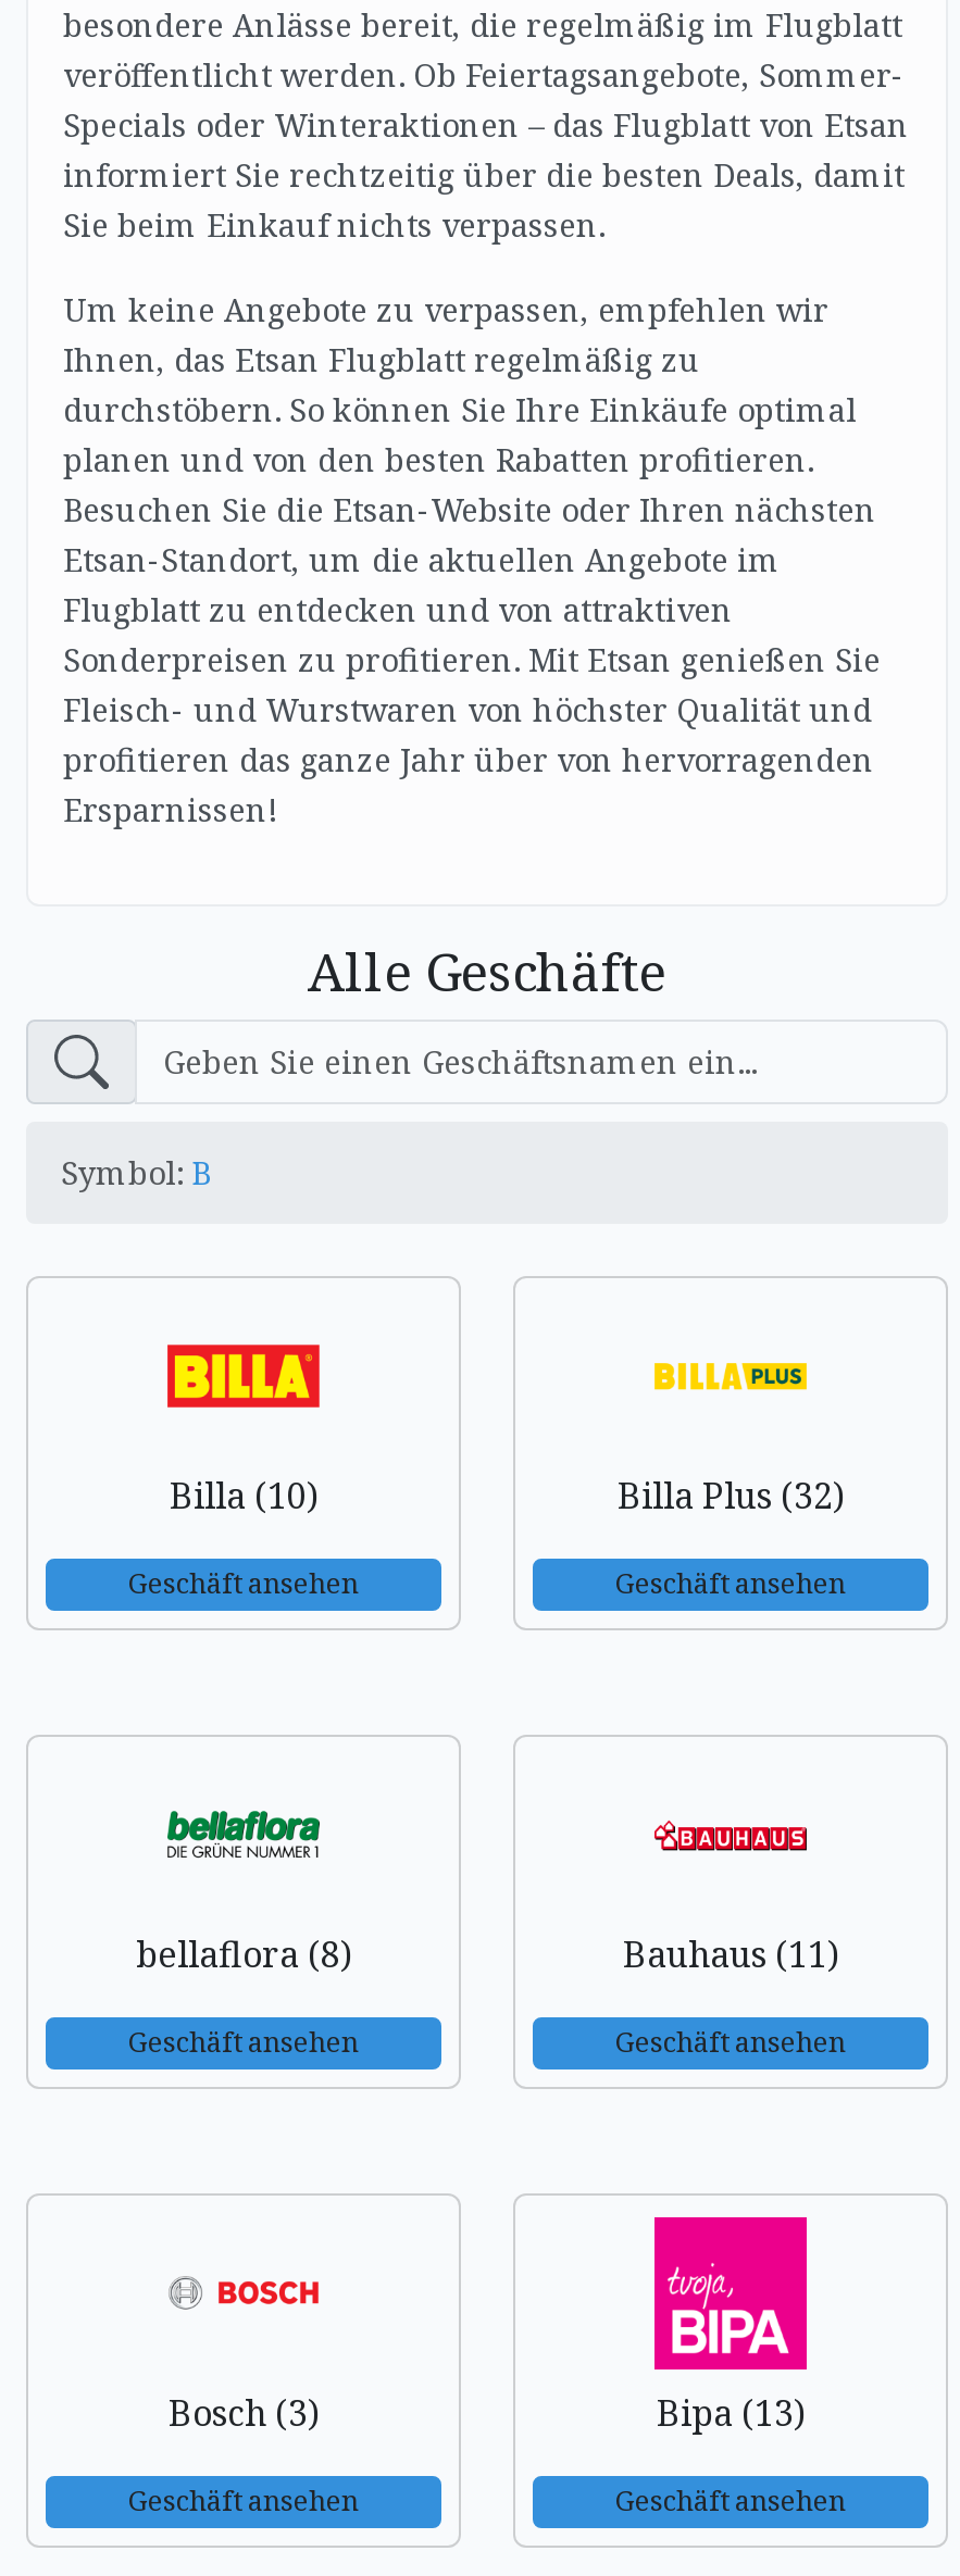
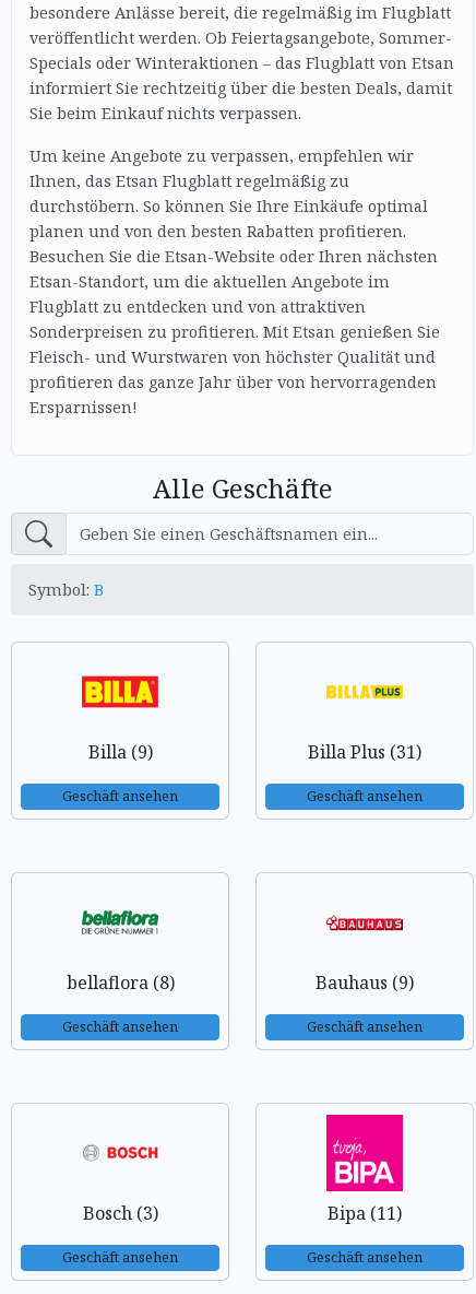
[170,1472,317,1520] Billa (10) -> [88,740,152,764] Billa (9)
[618,1472,844,1520] Billa Plus (32) -> [308,740,421,764] Billa Plus (31)
[623,1930,838,1978] Bauhaus (11) -> [316,971,414,995] Bauhaus (9)
[657,2389,805,2437] Bipa (13) -> [328,1201,402,1225] Bipa (11)

